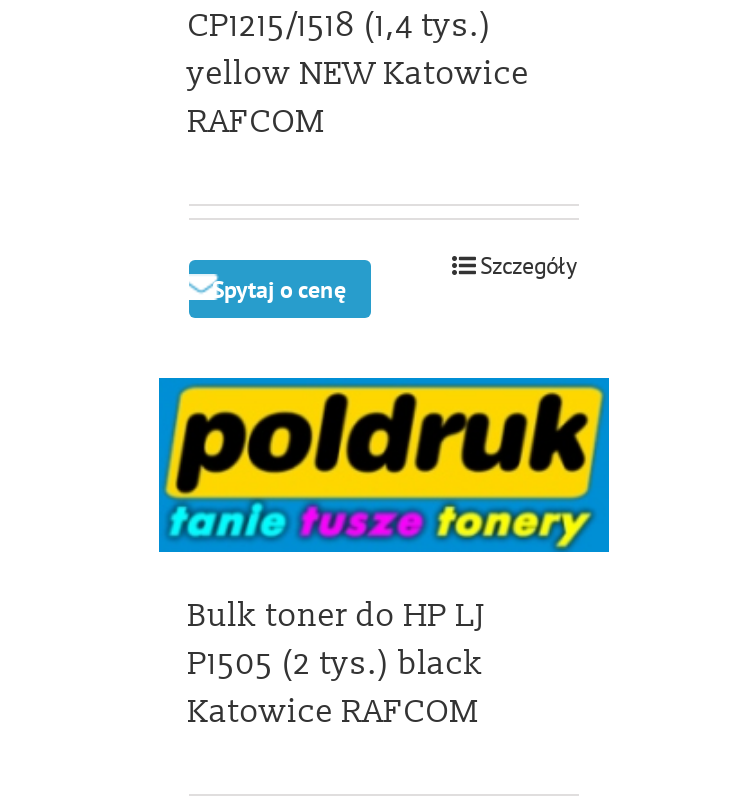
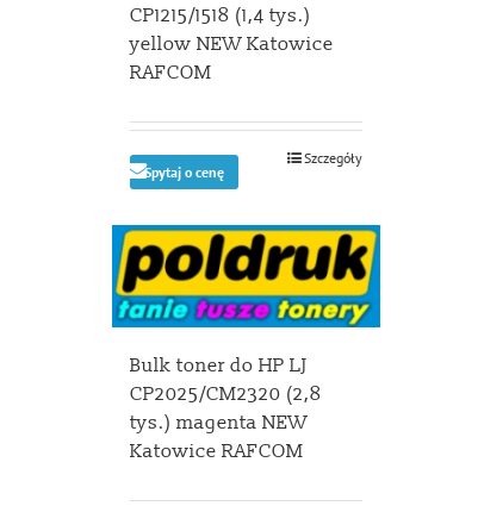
[188,643,484,683] P1505 (2 tys.) black -> [129,383,321,435] CP2025/CM2320 (2,8 | tys.) magenta NEW

